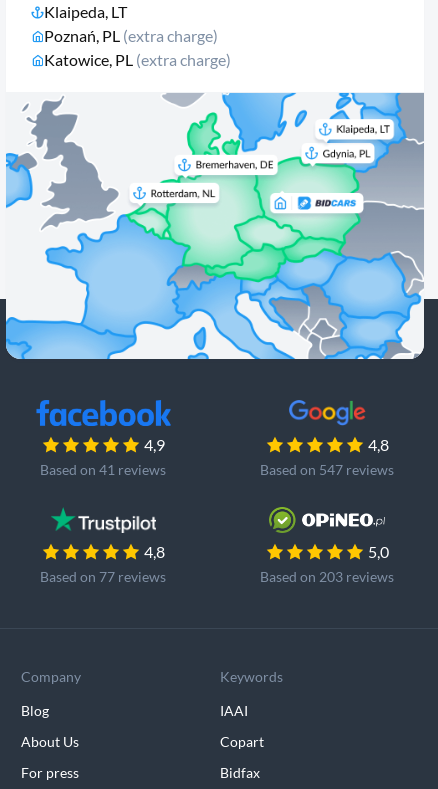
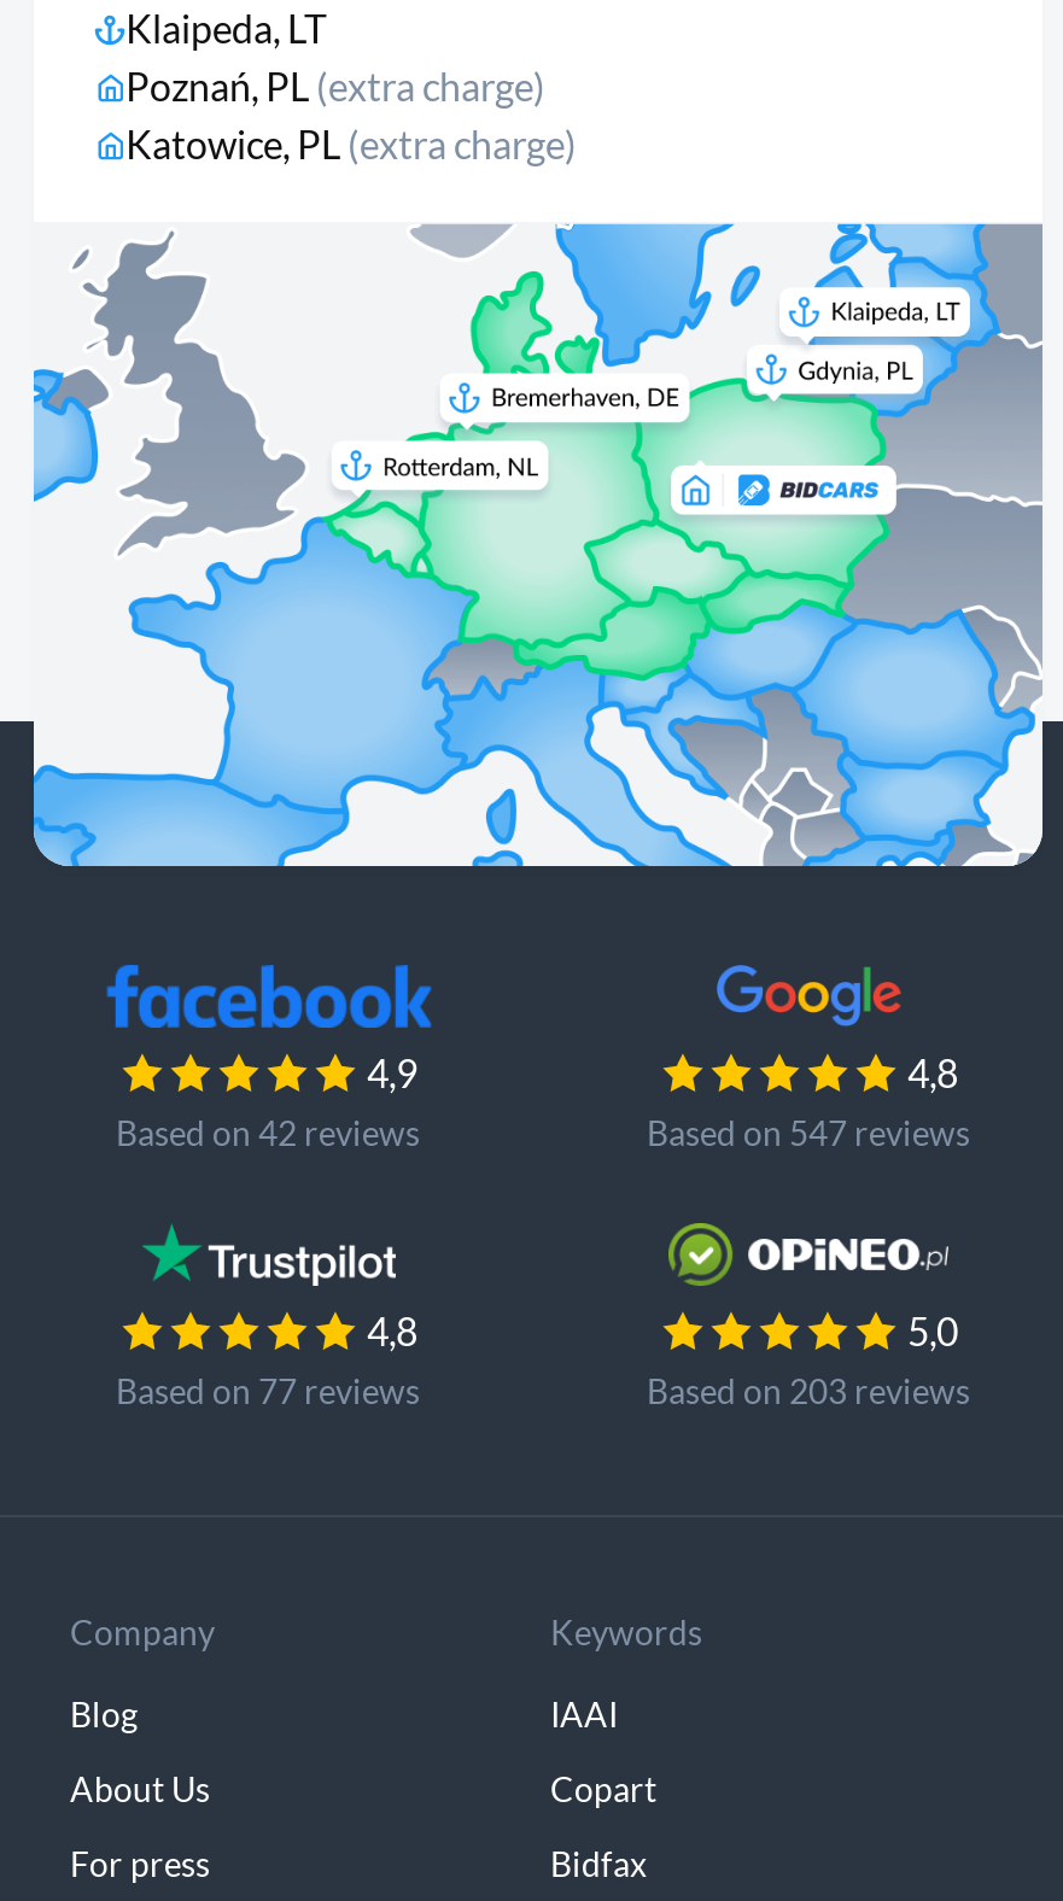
[40,461,166,478] Based on 41 reviews -> [116,1113,420,1154] Based on 42 reviews

